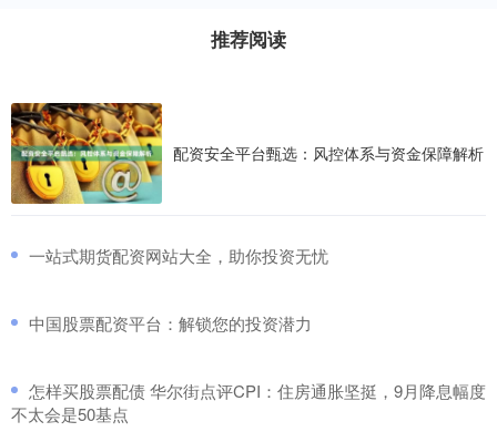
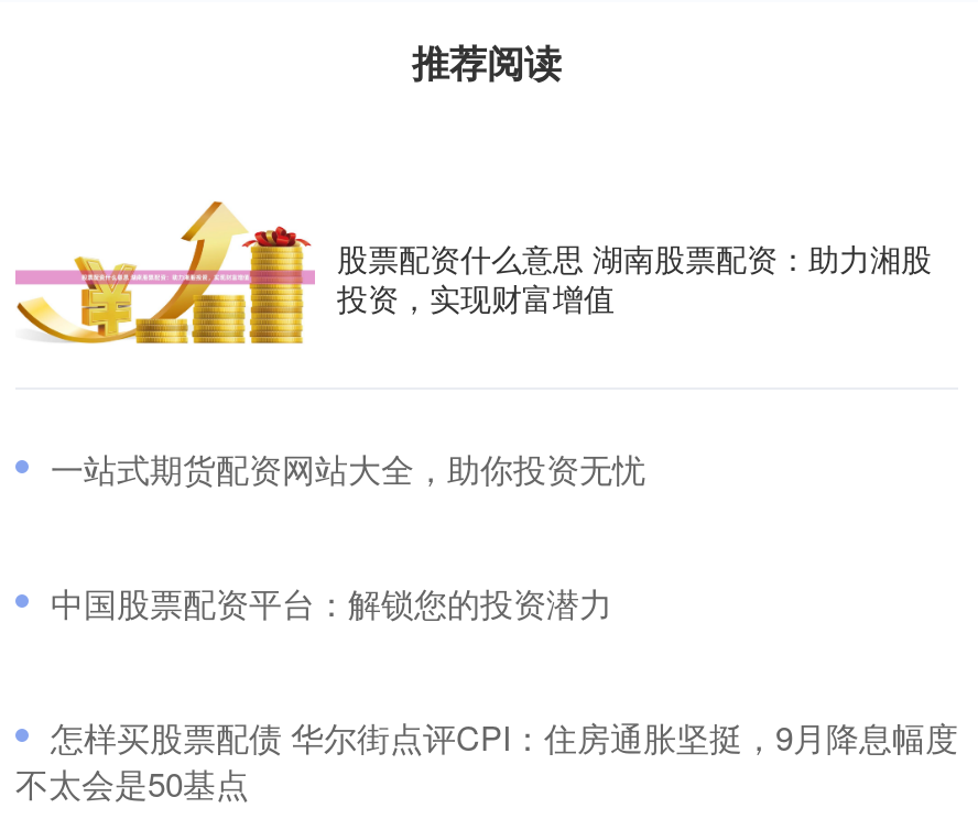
[10,102,484,205] [image] | 配资安全平台甄选：风控体系与资金保障解析 -> [13,190,932,367] [image] | 股票配资什么意思 湖南股票配资：助力湘股 | 投资，实现财富增值

